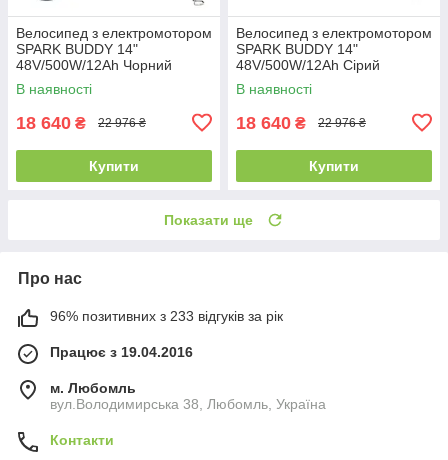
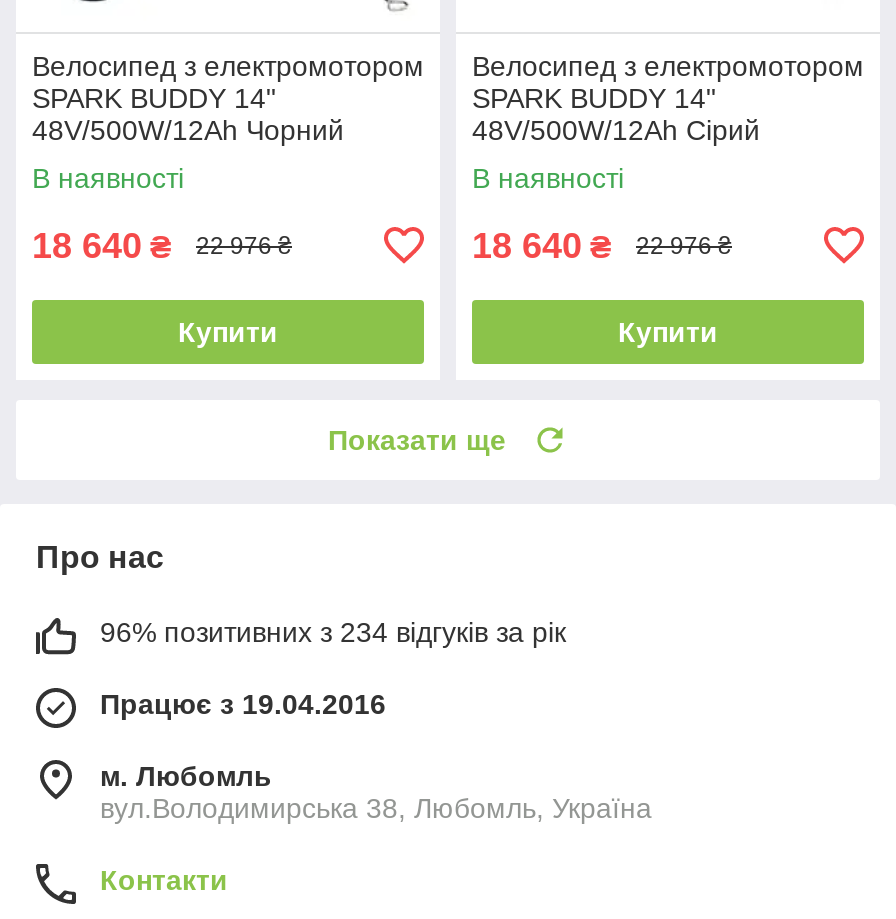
[50,307,283,323] 96% позитивних з 233 відгуків за рік -> [100,615,566,647] 96% позитивних з 234 відгуків за рік

